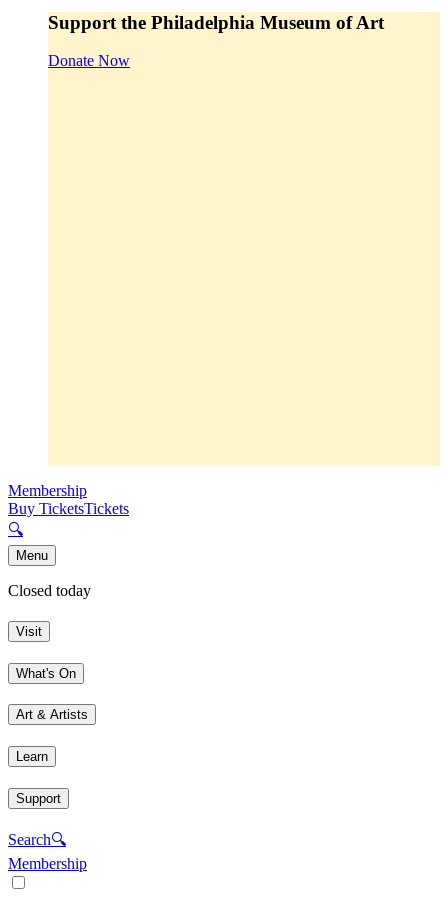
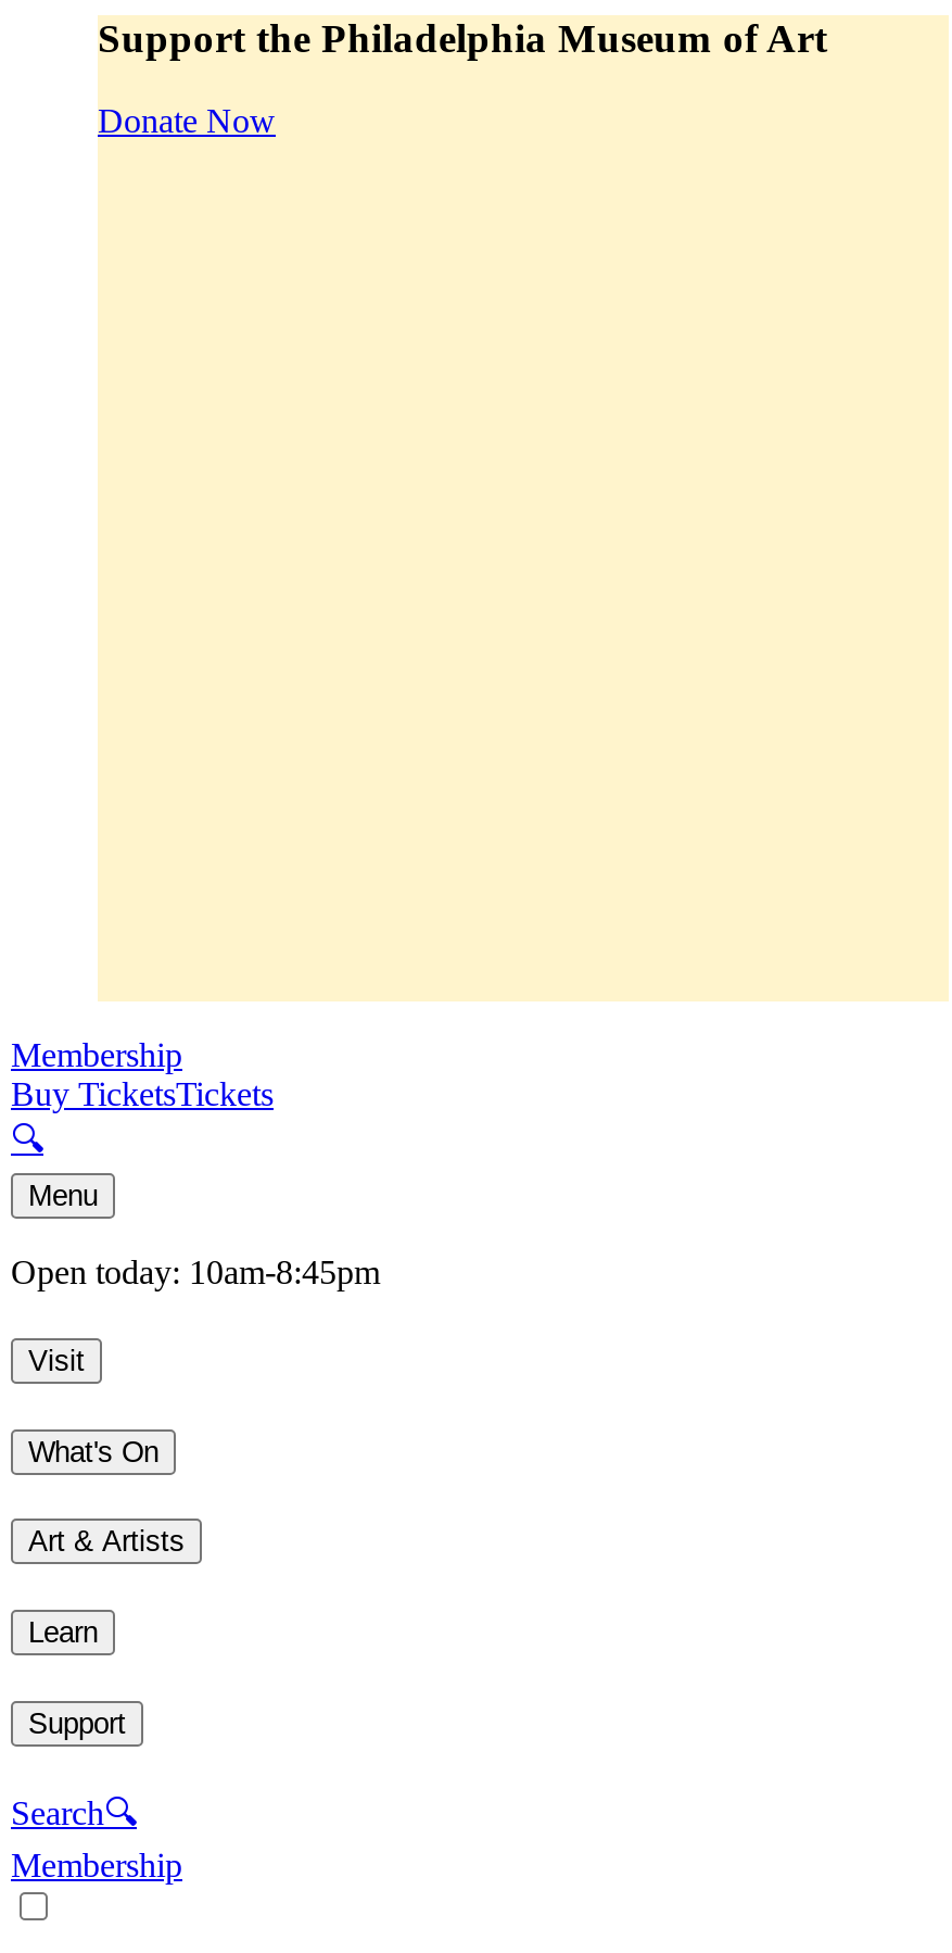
[8,582,91,599] Closed today -> [11,1254,380,1291] Open today: 10am-8:45pm

